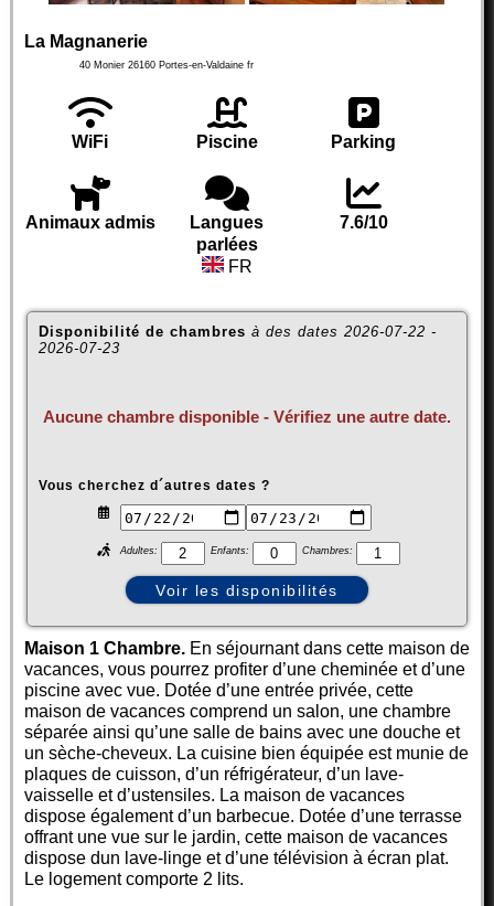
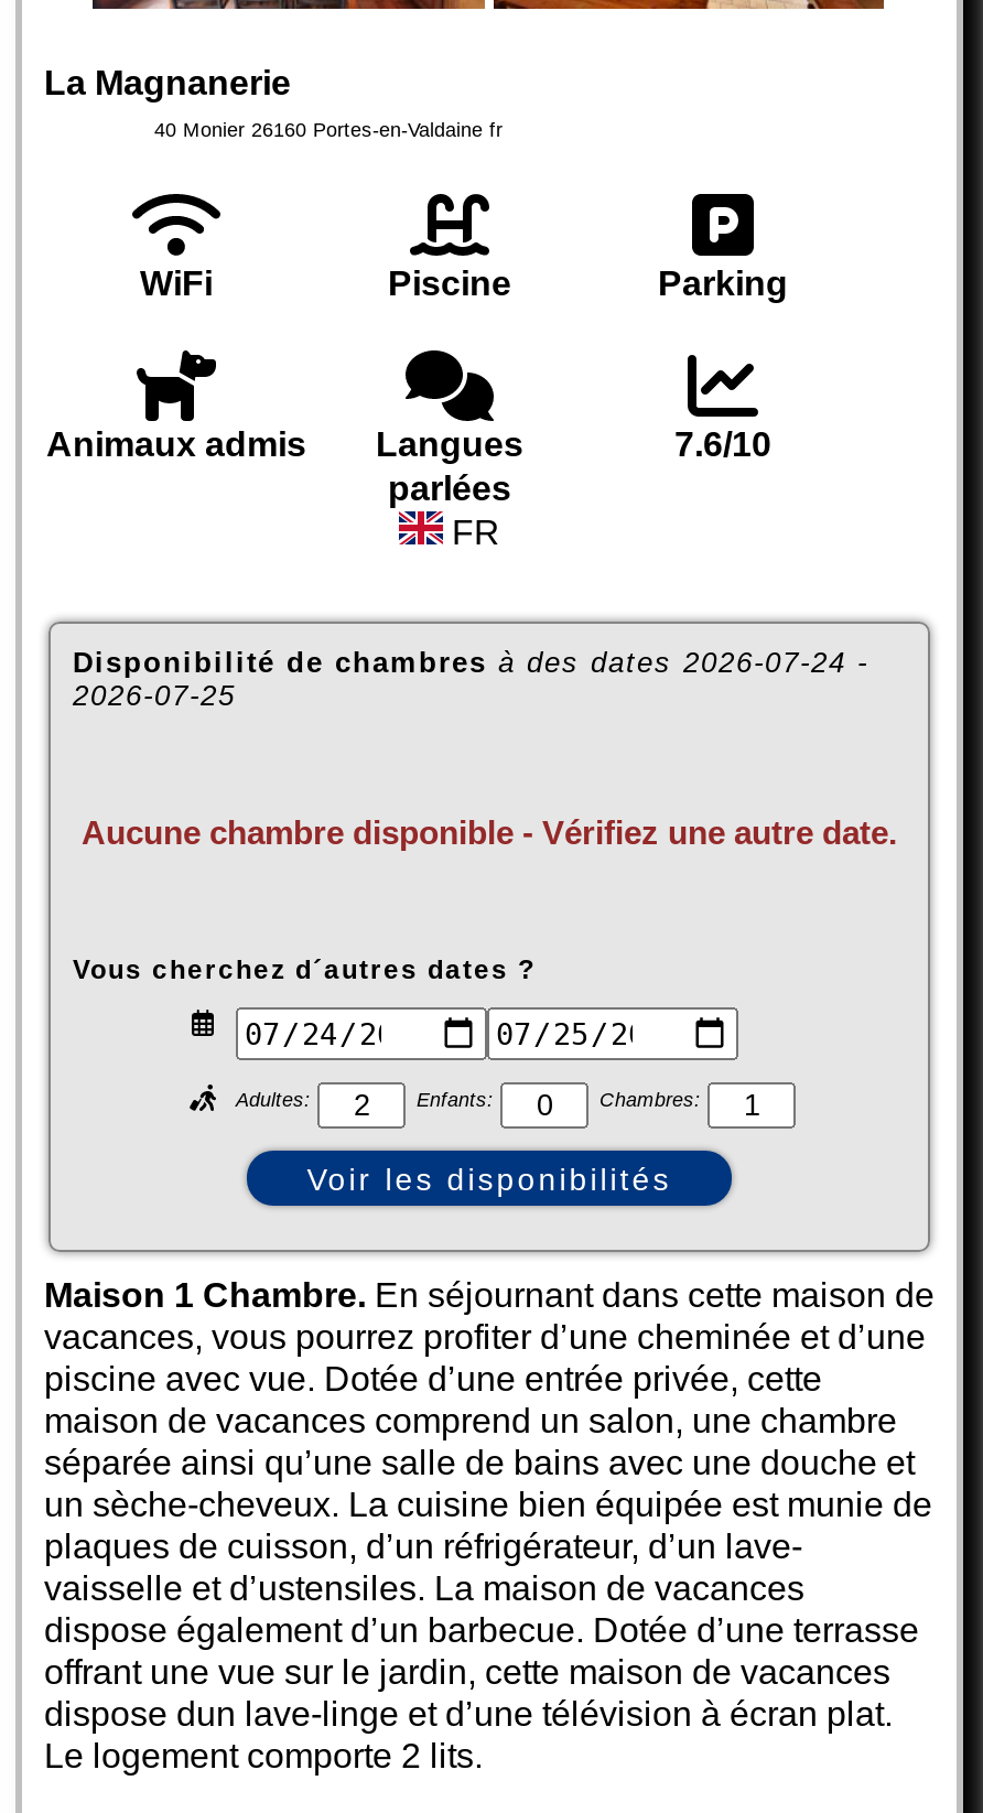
[39,323,437,340] Disponibilité de chambres à des dates 2026-07-22 - -> [73,646,868,679] Disponibilité de chambres à des dates 2026-07-24 -
[39,340,120,356] 2026-07-23 -> [73,679,236,712] 2026-07-25

